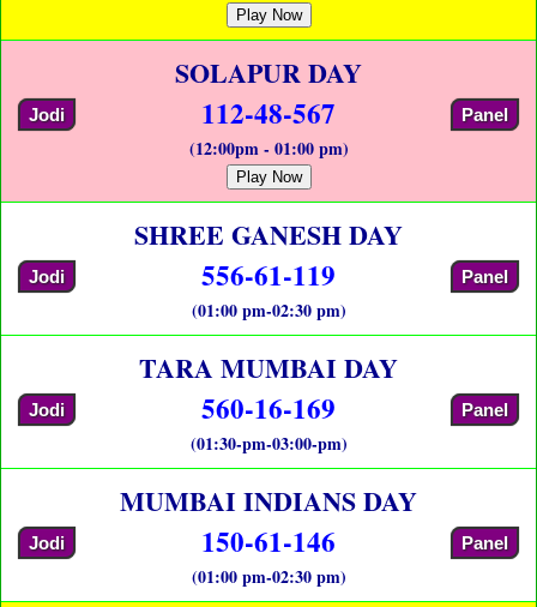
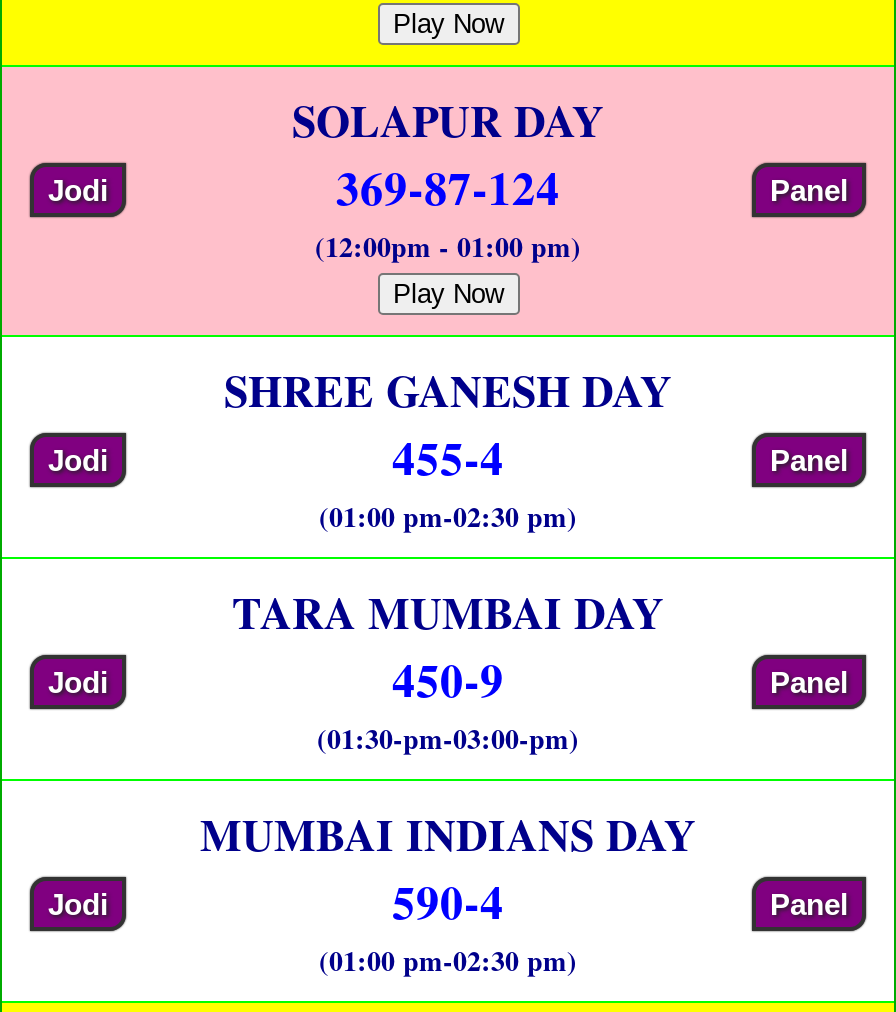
[201,92,336,133] 112-48-567 -> [336,153,560,221] 369-87-124
[201,254,336,295] 556-61-119 -> [392,423,504,491] 455-4
[201,387,336,428] 560-16-169 -> [392,645,504,713] 450-9
[201,520,336,561] 150-61-146 -> [392,867,504,935] 590-4

